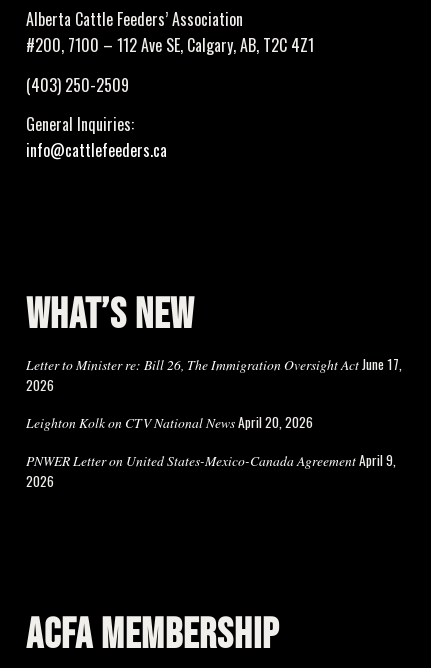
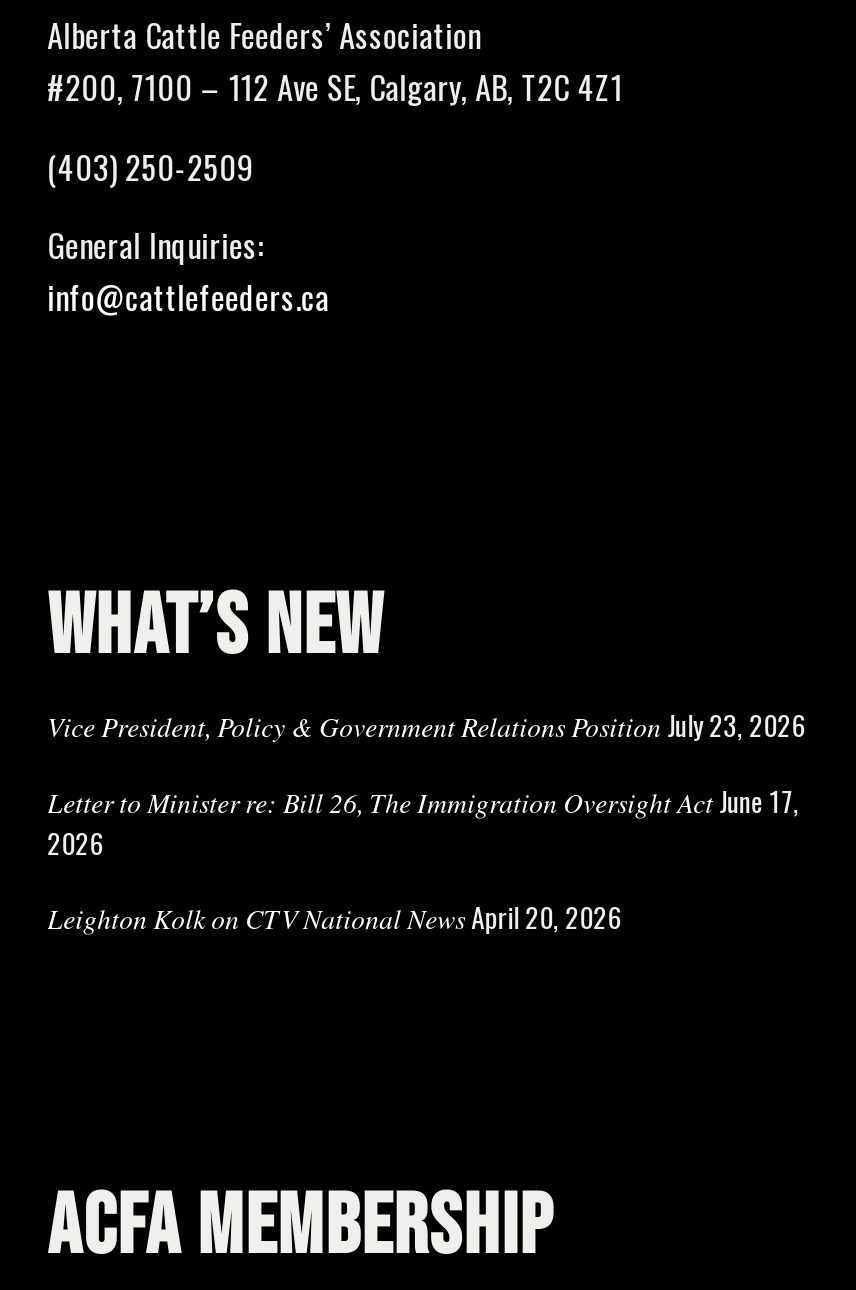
none -> [47,704,805,744] Vice President, Policy & Government Relations Position July 23, 2026
moved [26,374,313,431] -> [47,822,621,936]: 2026 | Leighton Kolk on CTV National News April 20, 2026
[26,449,396,490] PNWER Letter on United States-Mexico-Canada Agreement April 9, | 2026 -> none

